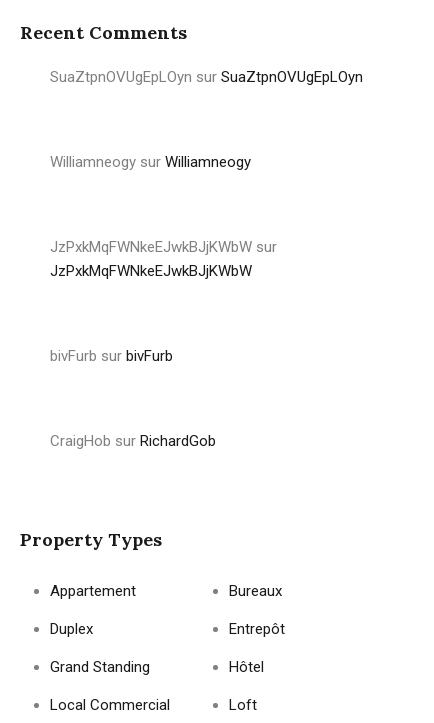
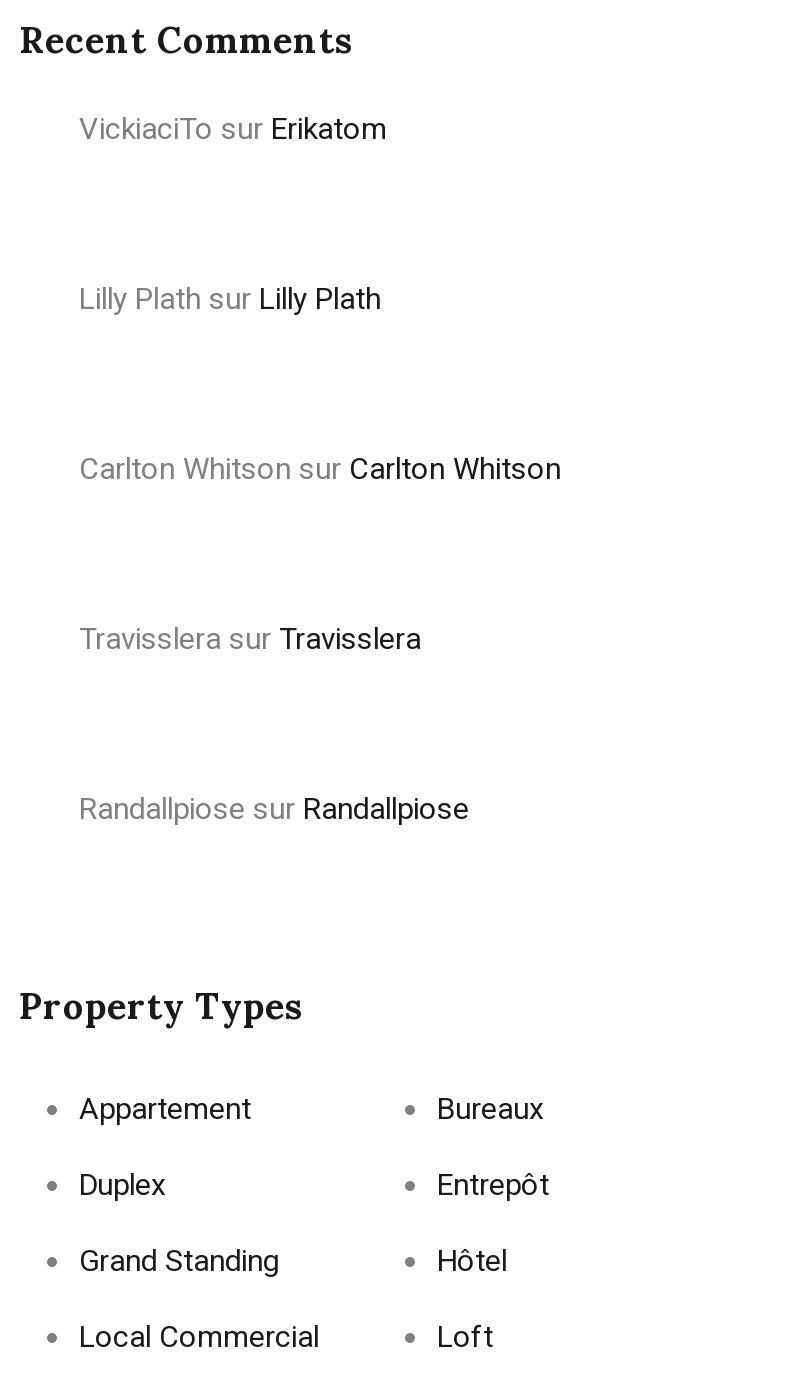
[50,68,363,86] SuaZtpnOVUgEpLOyn sur SuaZtpnOVUgEpLOyn -> [79,110,387,146] VickiaciTo sur Erikatom
[50,153,251,171] Williamneogy sur Williamneogy -> [79,280,381,316] Lilly Plath sur Lilly Plath
[50,238,277,280] JzPxkMqFWNkeEJwkBJjKWbW sur | JzPxkMqFWNkeEJwkBJjKWbW -> [79,450,561,486] Carlton Whitson sur Carlton Whitson
[50,347,173,365] bivFurb sur bivFurb -> [79,620,421,656] Travisslera sur Travisslera
[50,432,216,450] CraigHob sur RichardGob -> [79,790,469,826] Randallpiose sur Randallpiose

